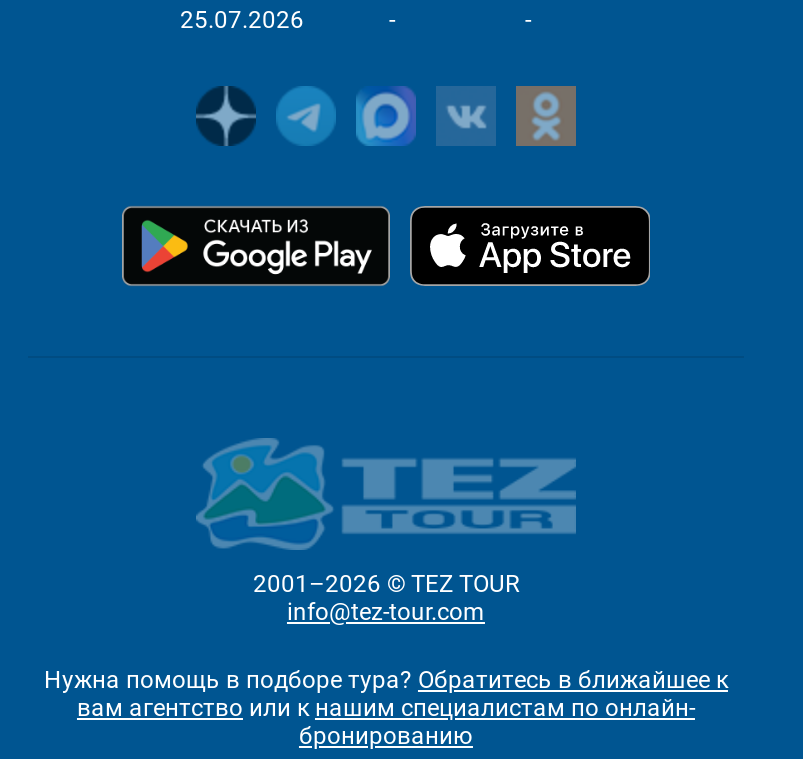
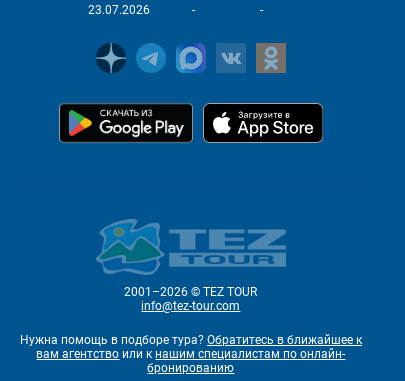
[180,6,304,34] 25.07.2026 -> [88,3,150,17] 23.07.2026

